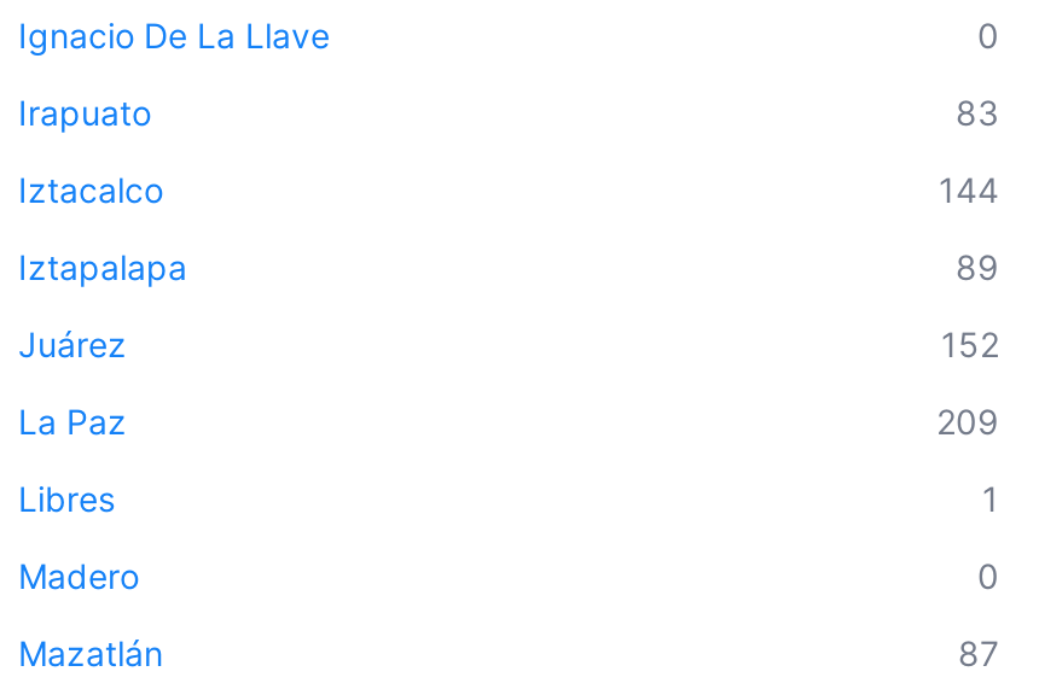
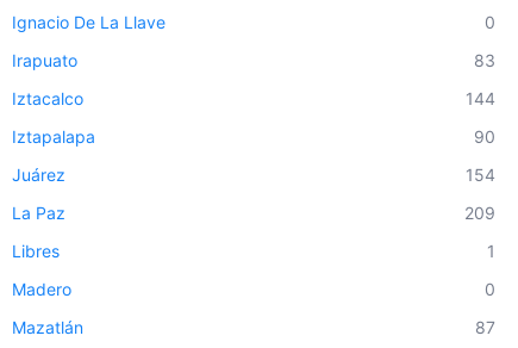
[956,245,999,286] 89 -> [474,126,495,146] 90
[941,322,999,363] 152 -> [466,164,495,184] 154

